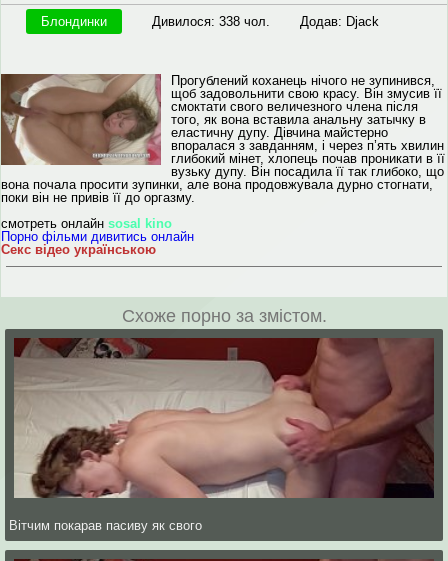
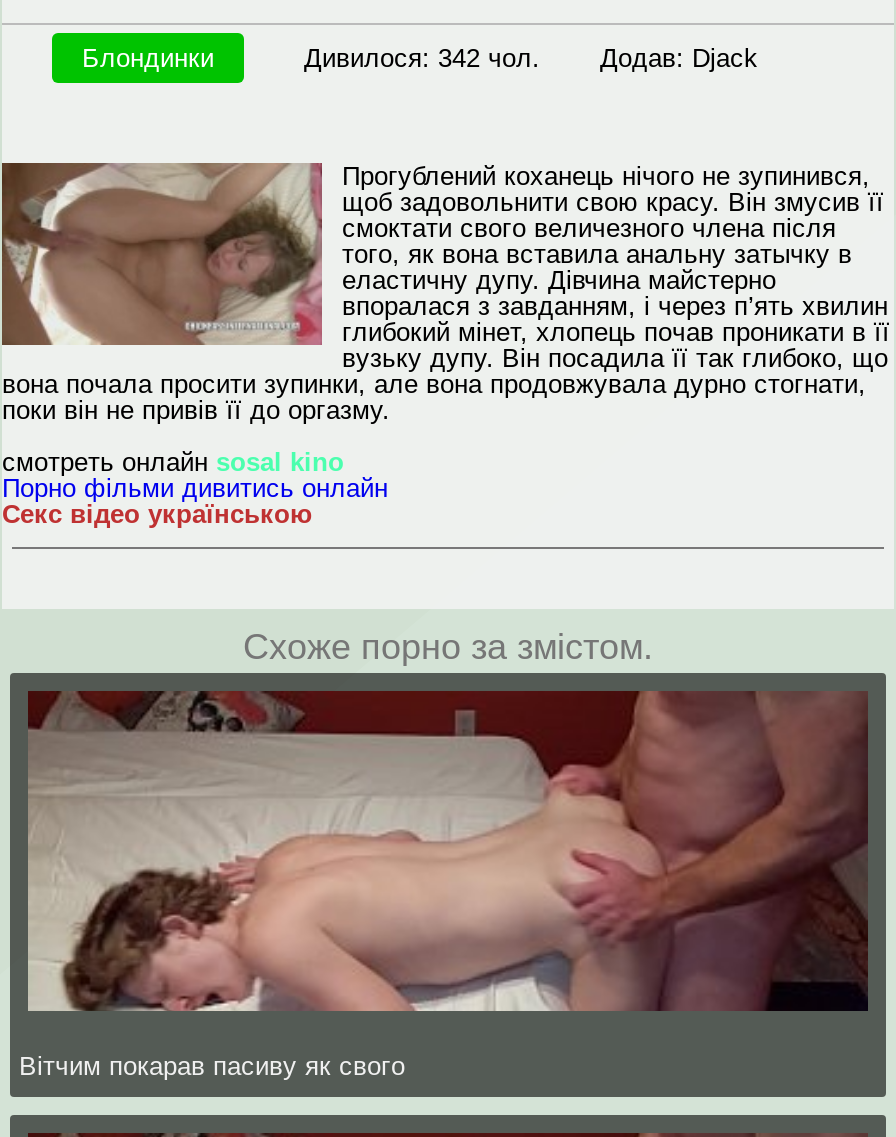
[152,14,379,29] Дивилося: 338 чол. Додав: Djack -> [304,43,758,73] Дивилося: 342 чол. Додав: Djack

